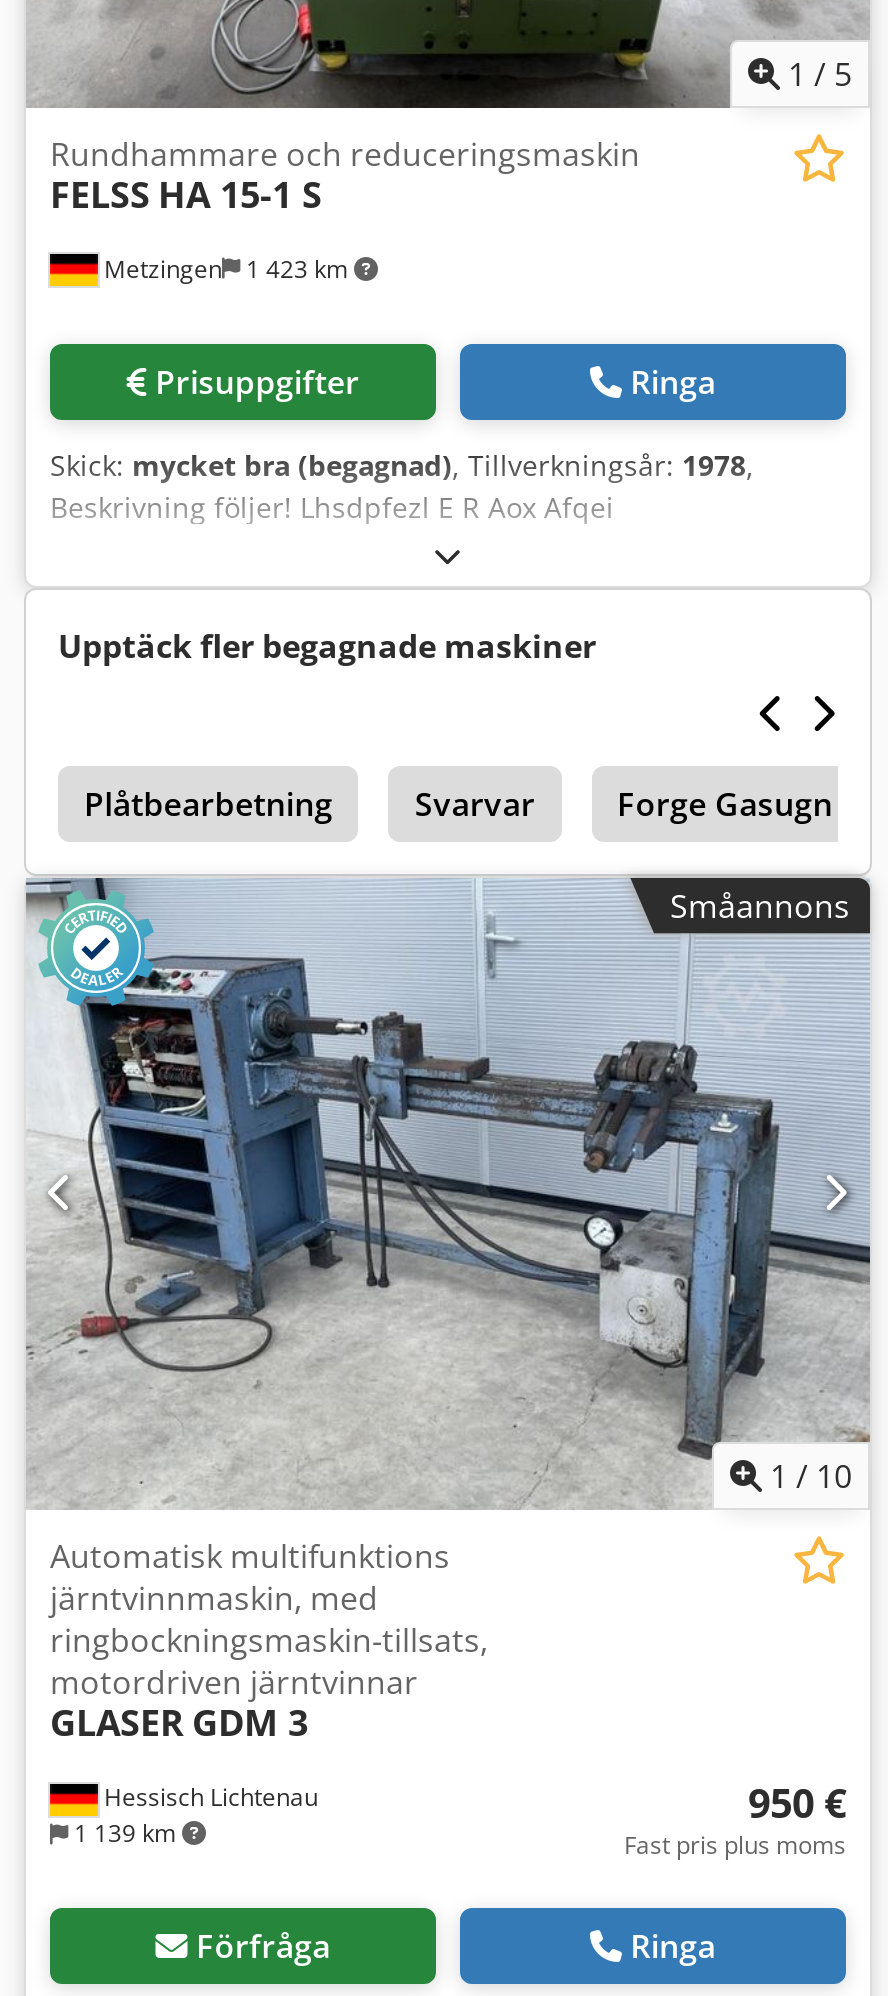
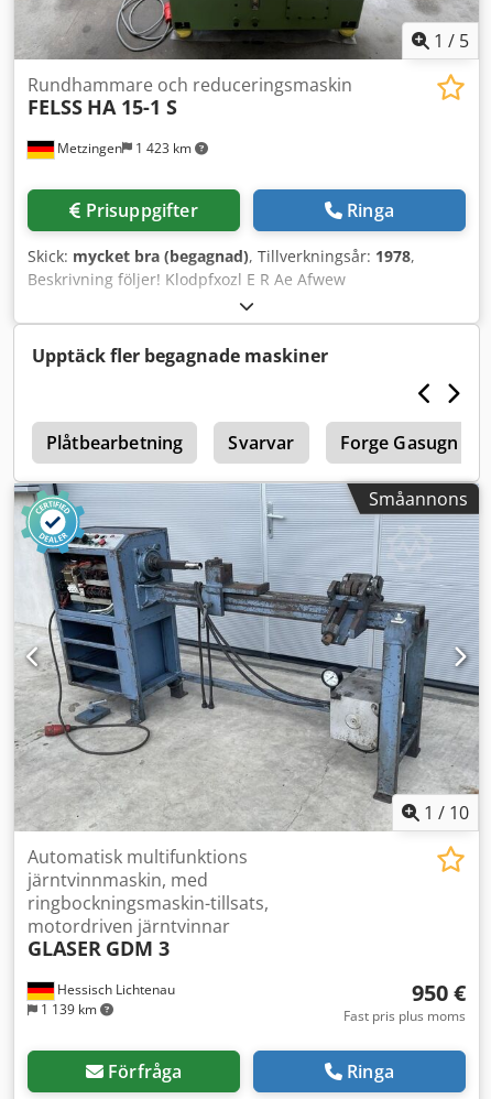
[50,487,614,525] Beskrivning följer! Lhsdpfezl E R Aox Afqei -> [28,268,346,289] Beskrivning följer! Klodpfxozl E R Ae Afwew

